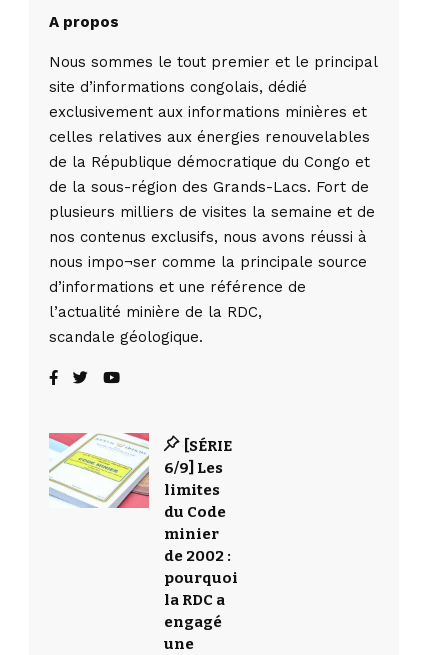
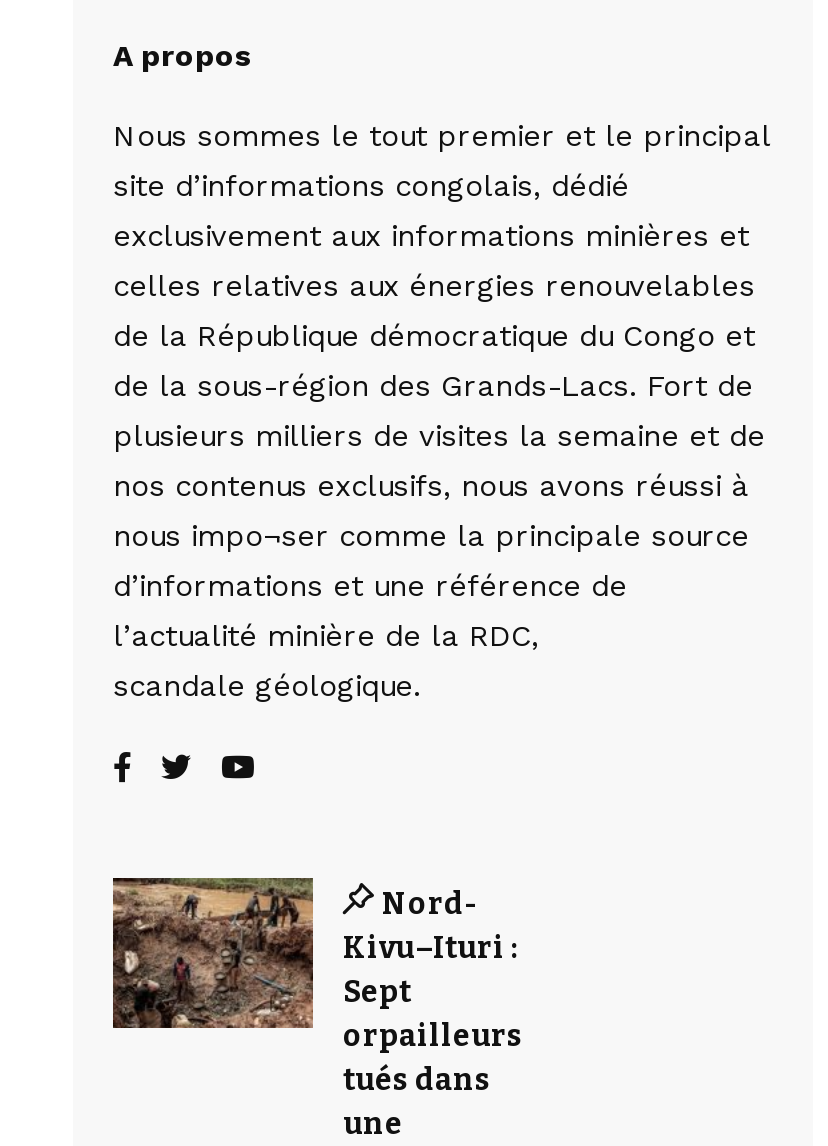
[48,432,238,631] [image] | [SÉRIE | 6/9] Les | limites | du Code | minier | de 2002 : | pourquoi | la RDC a | engagé -> [111,876,523,1097] [image] | Nord- | Kivu–Ituri : | Sept | orpailleurs | tués dans

